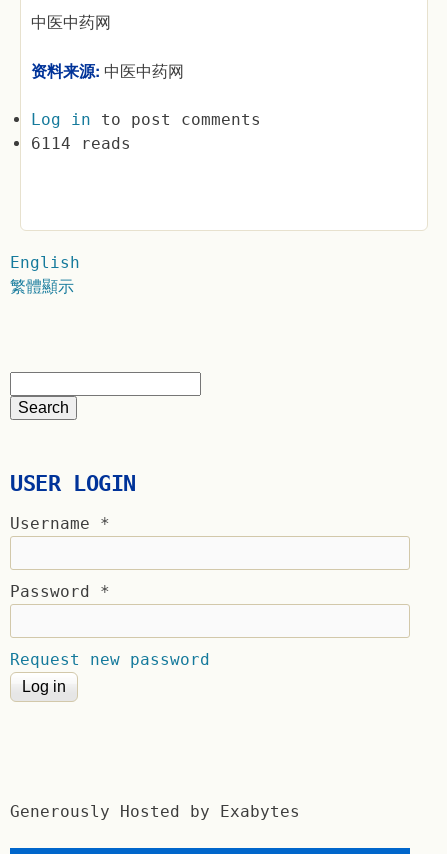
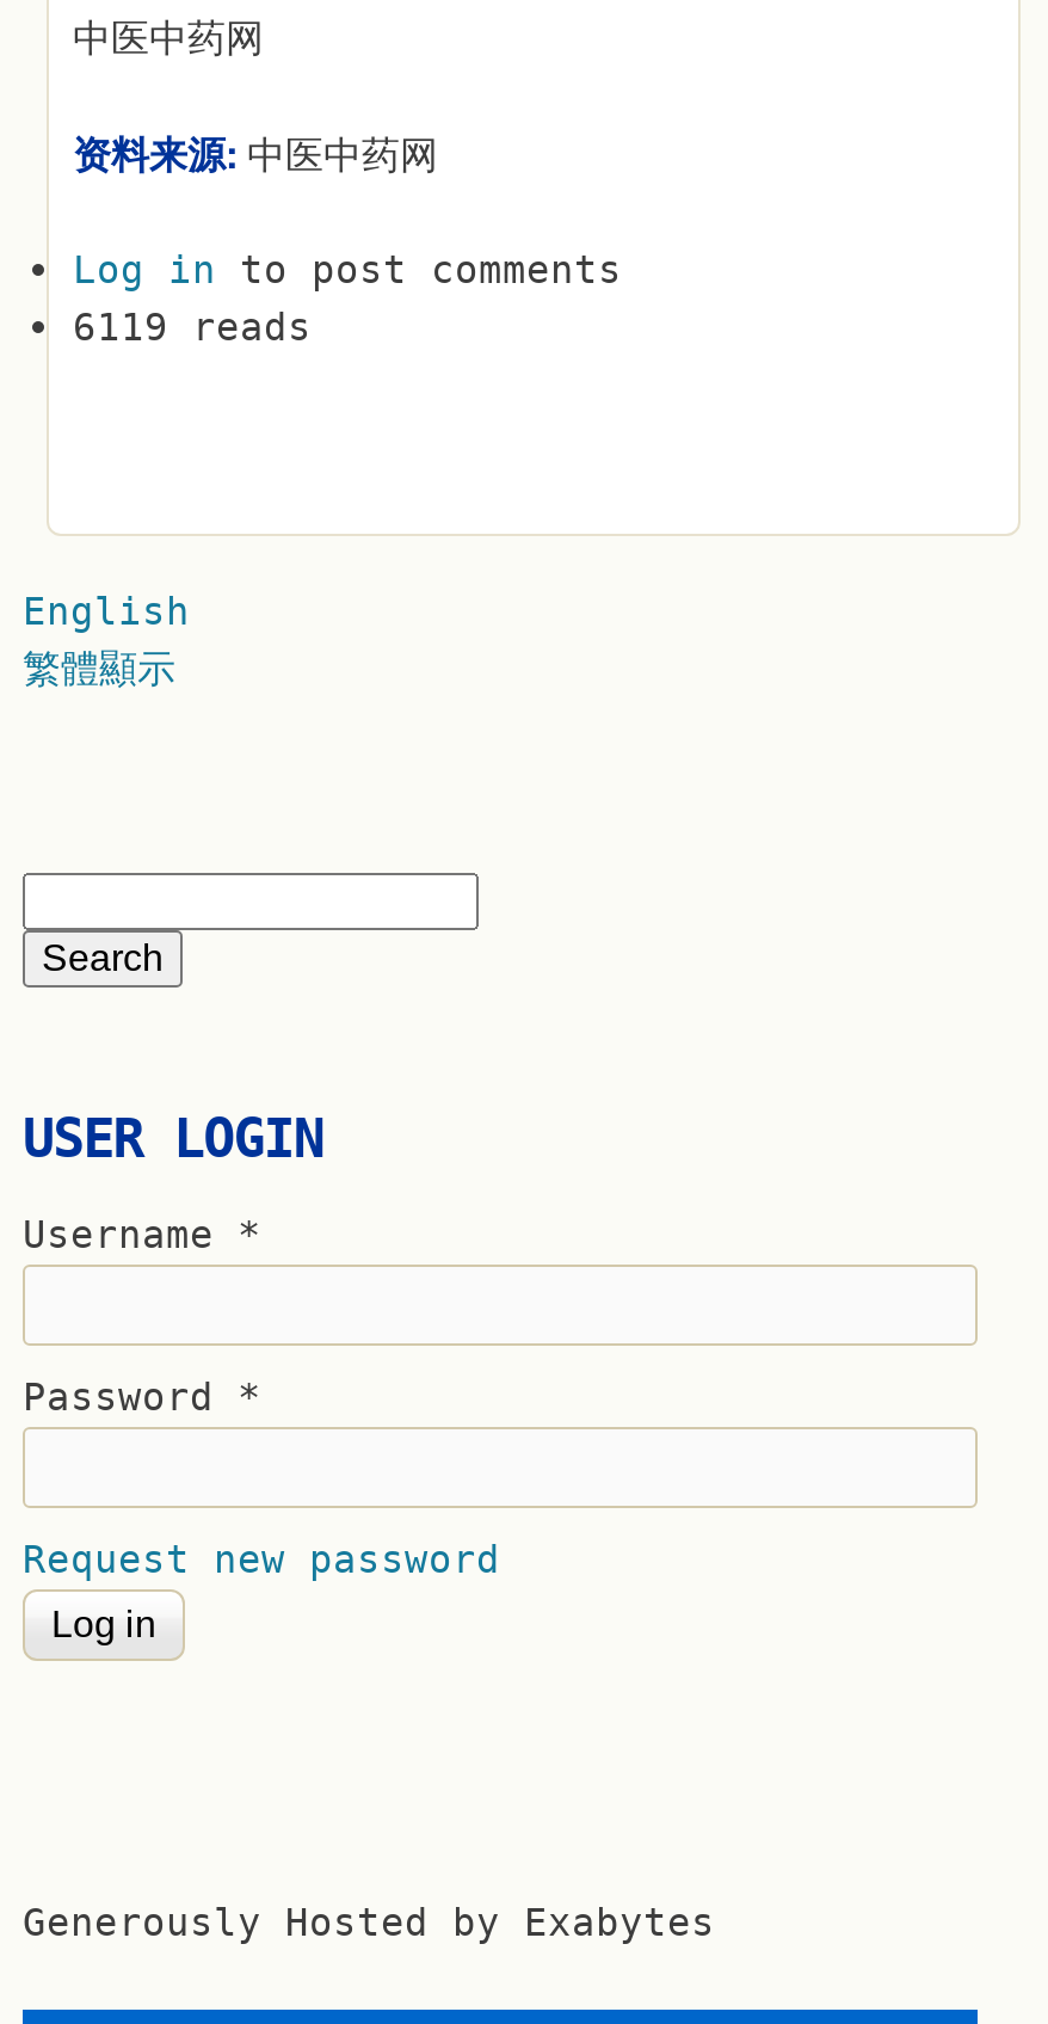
[31,134,131,153] 6114 reads -> [73,304,312,350] 6119 reads

